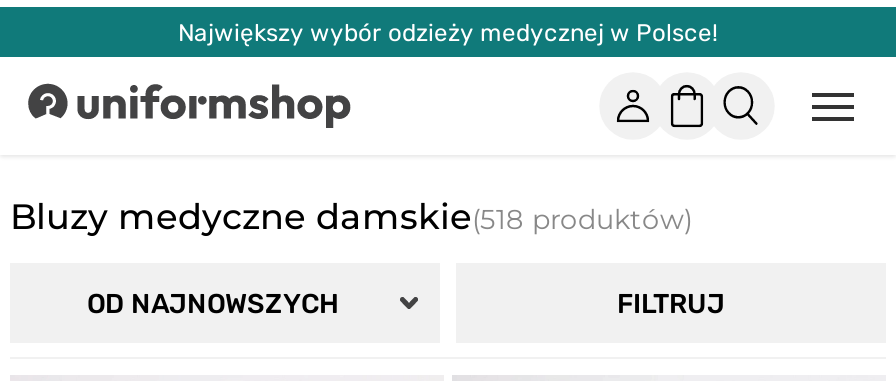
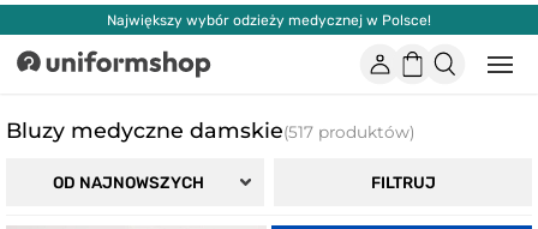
[10,195,692,237] Bluzy medyczne damskie(518 produktów) -> [6,117,414,143] Bluzy medyczne damskie(517 produktów)

